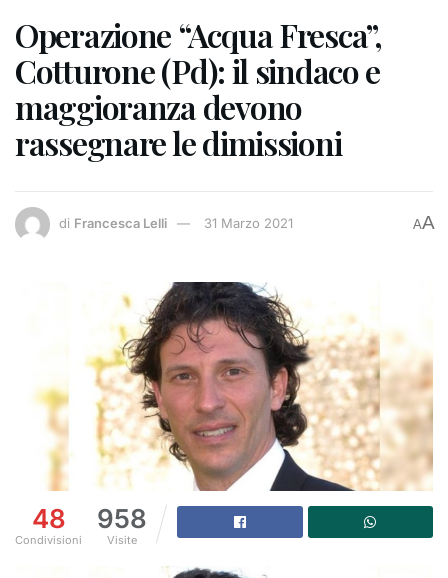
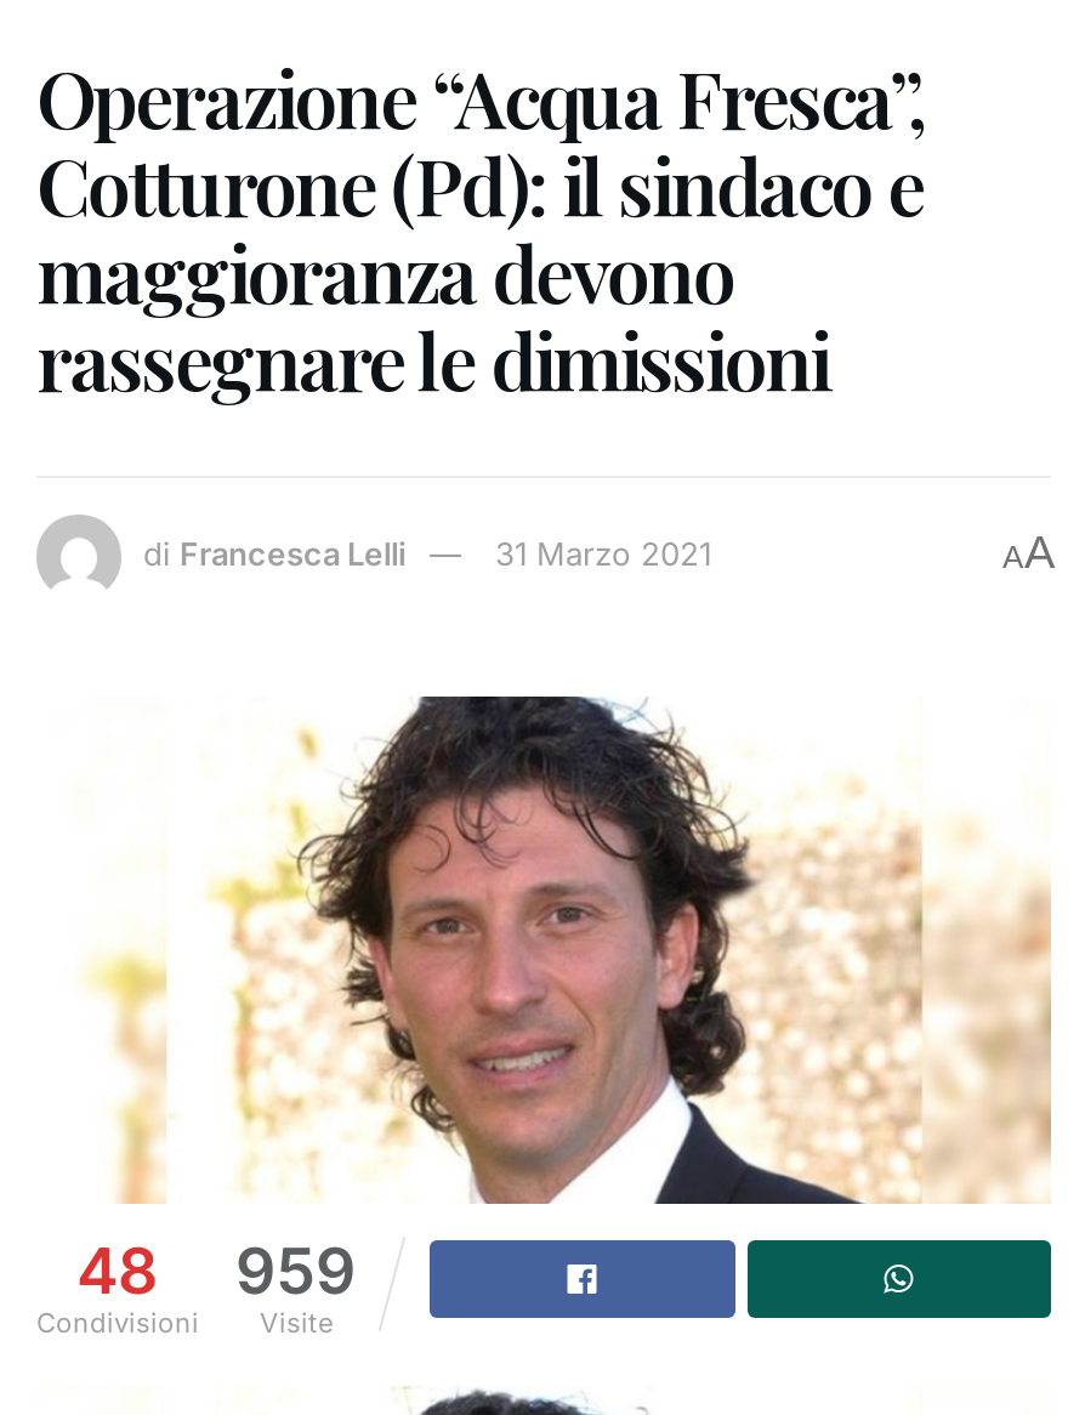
[31,503,147,534] 48 958 -> [76,1232,357,1307] 48 959

